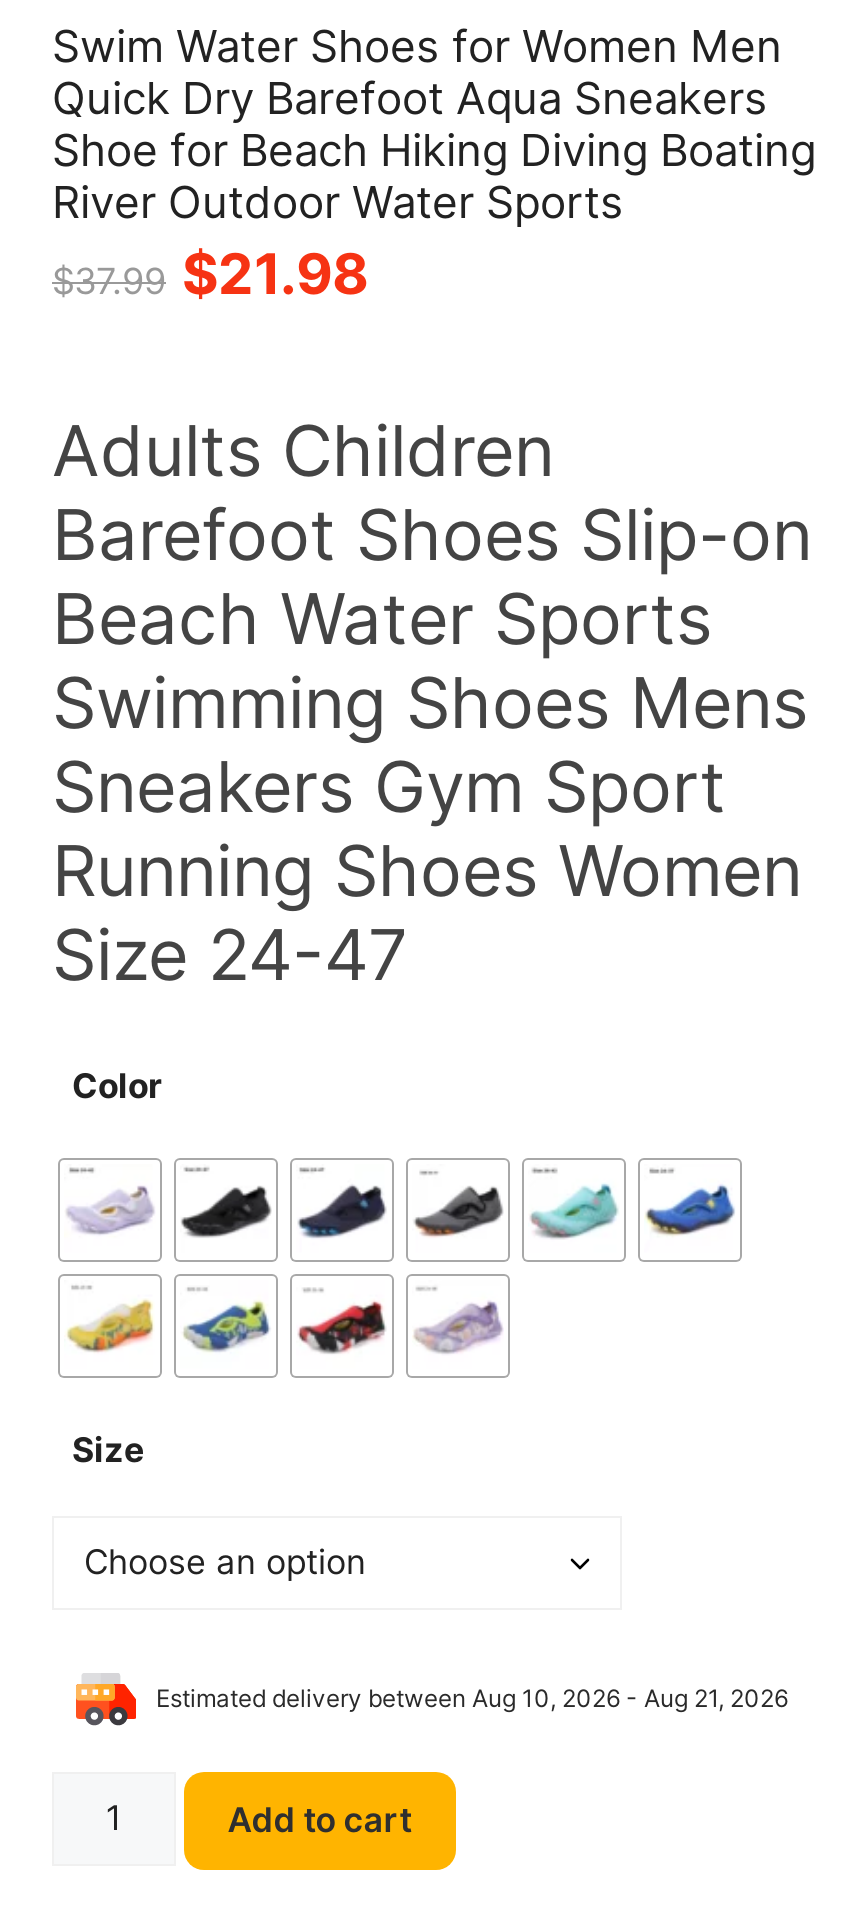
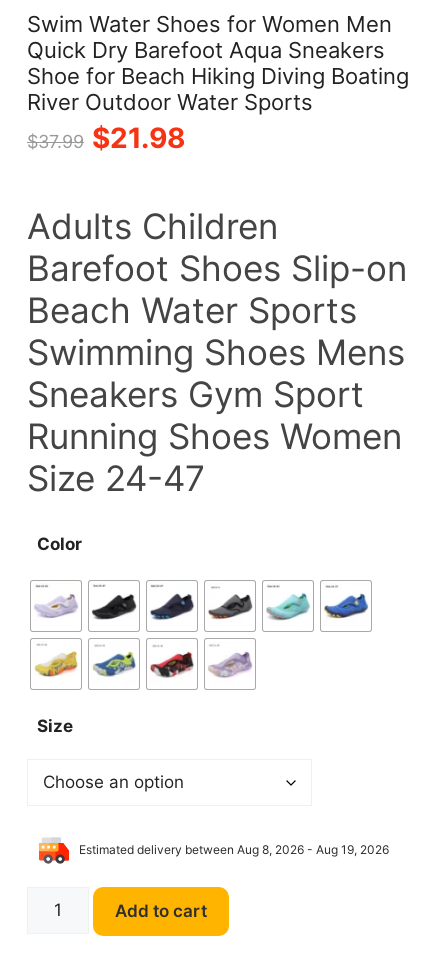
[150,1682,788,1712] Estimated delivery between Aug 10, 2026 - Aug 21, 2026 -> [76,842,389,857] Estimated delivery between Aug 8, 2026 - Aug 19, 2026

